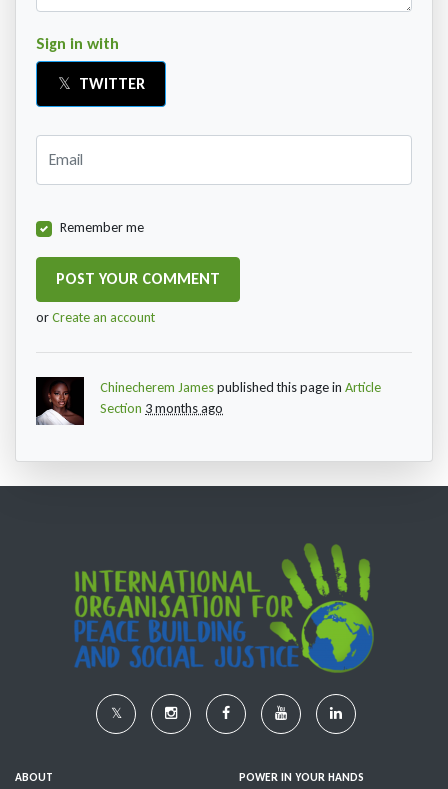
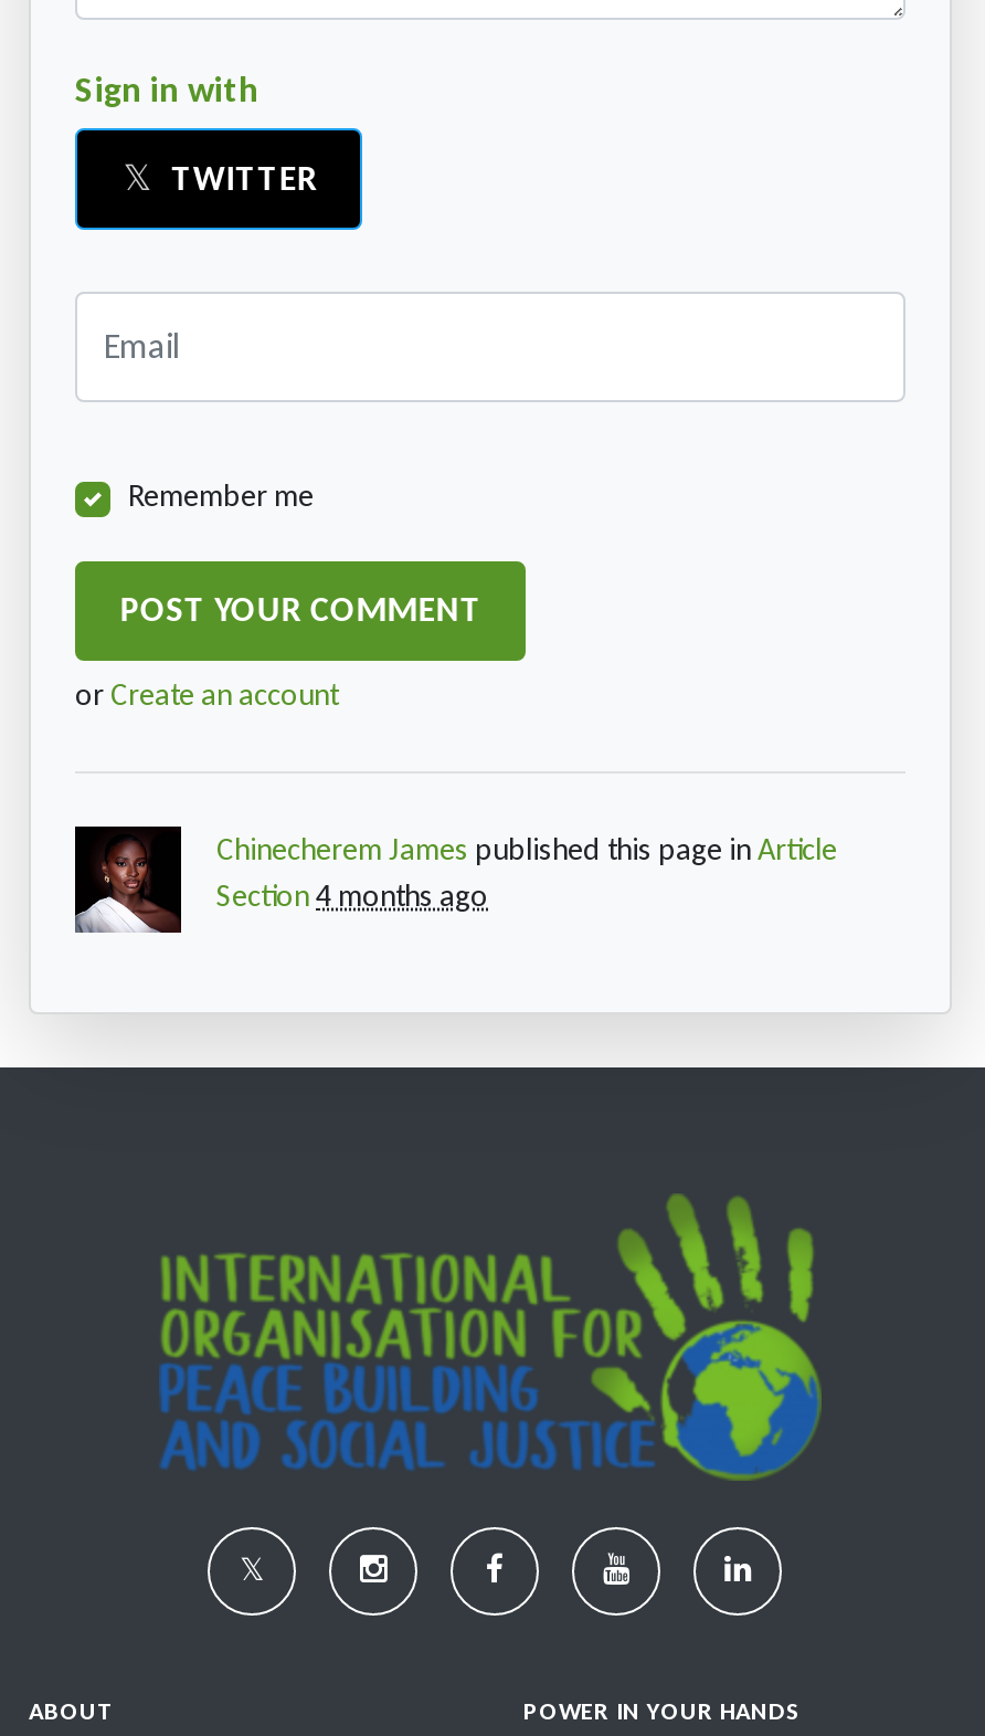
[100,399,223,417] Section 3 months ago -> [216,875,488,915] Section 4 months ago

